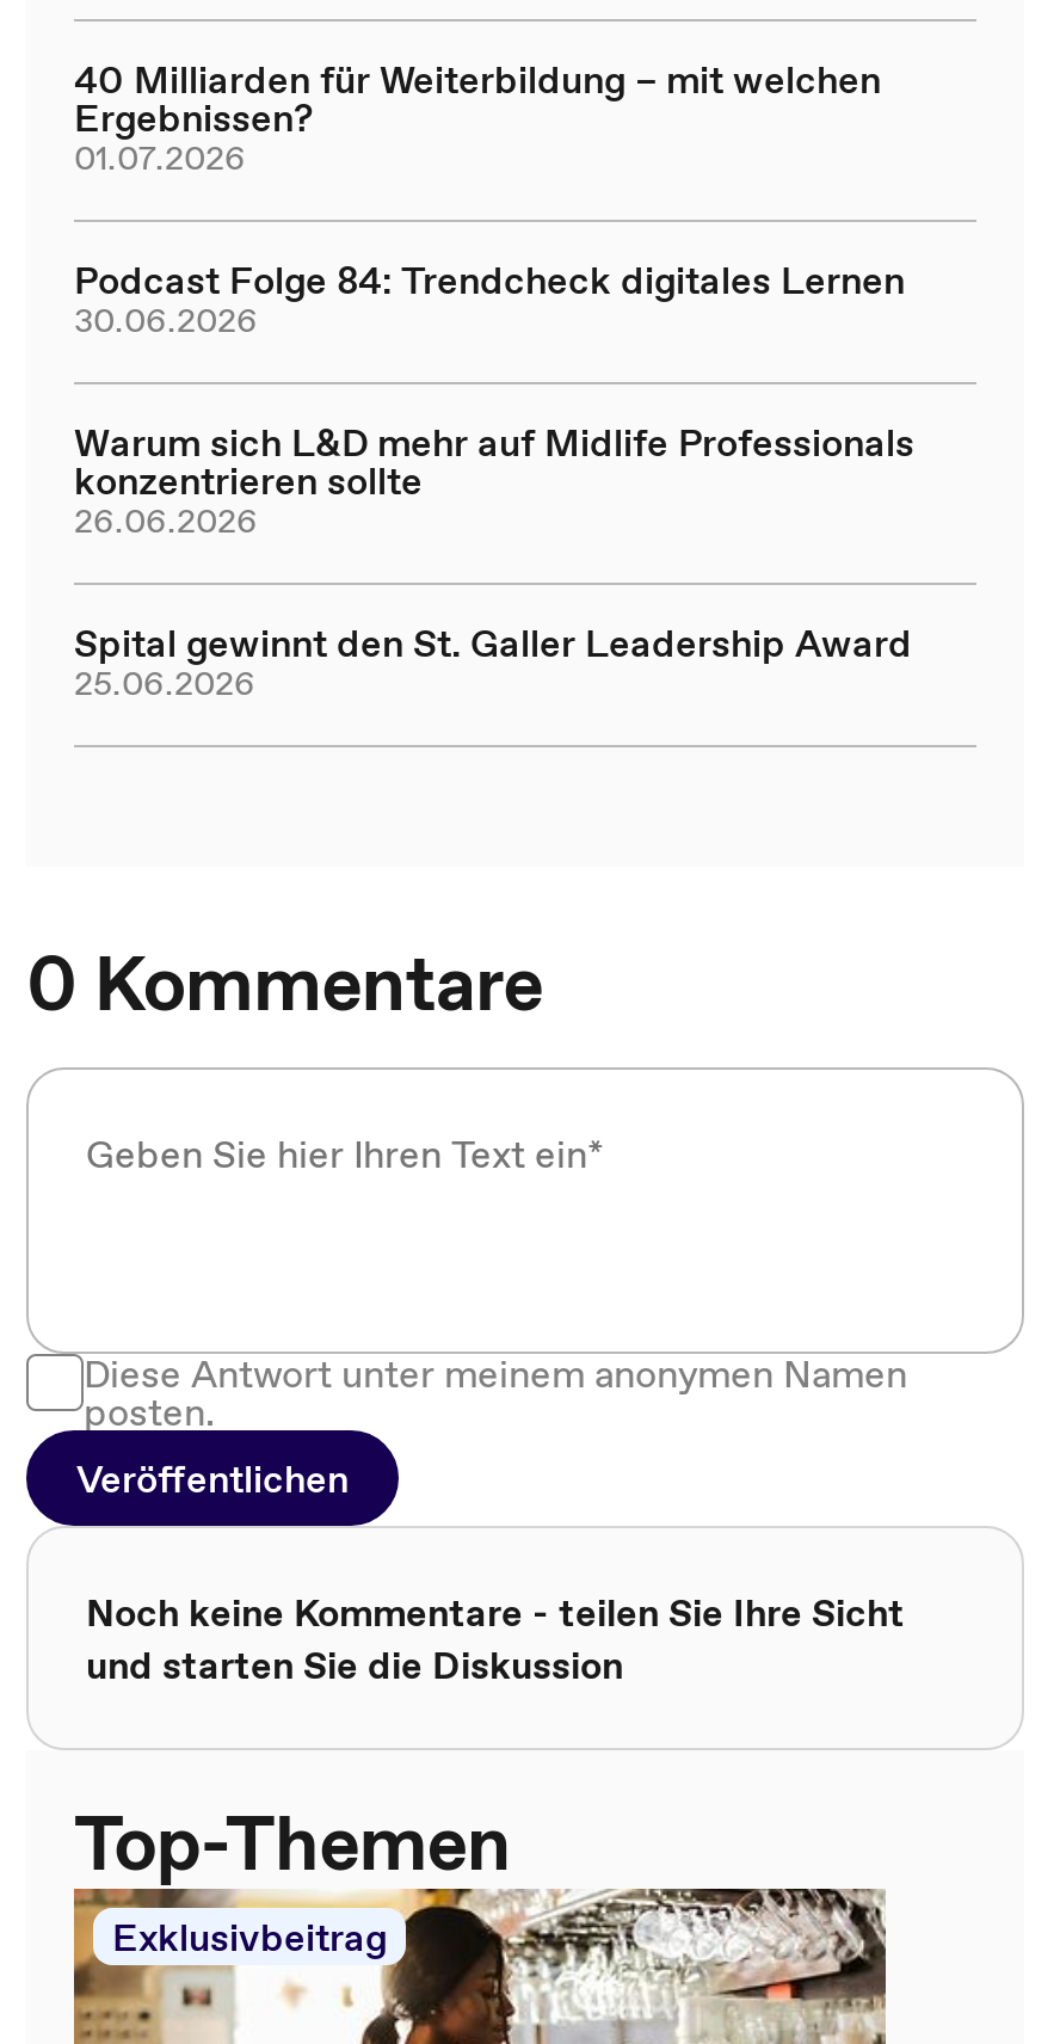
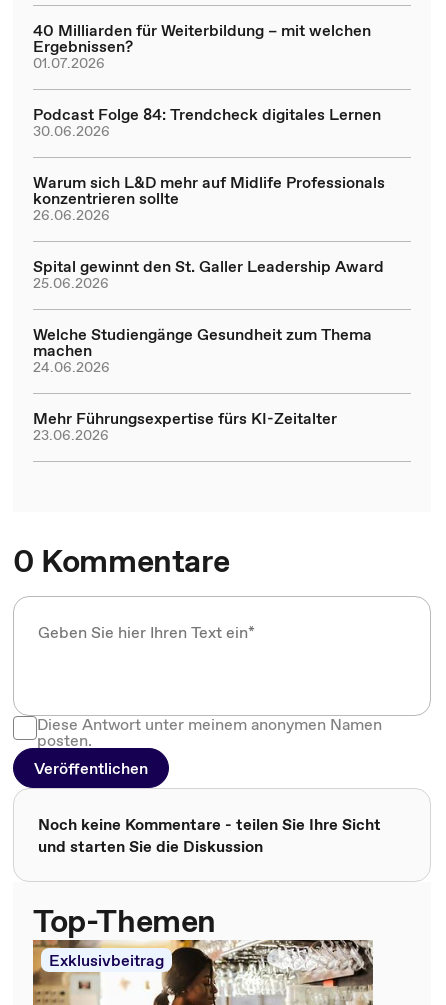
none -> [33,323,372,445] Welche Studiengänge Gesundheit zum Thema | machen | 24.06.2026 | Mehr Führungsexpertise fürs KI-Zeitalter | 23.06.2026

